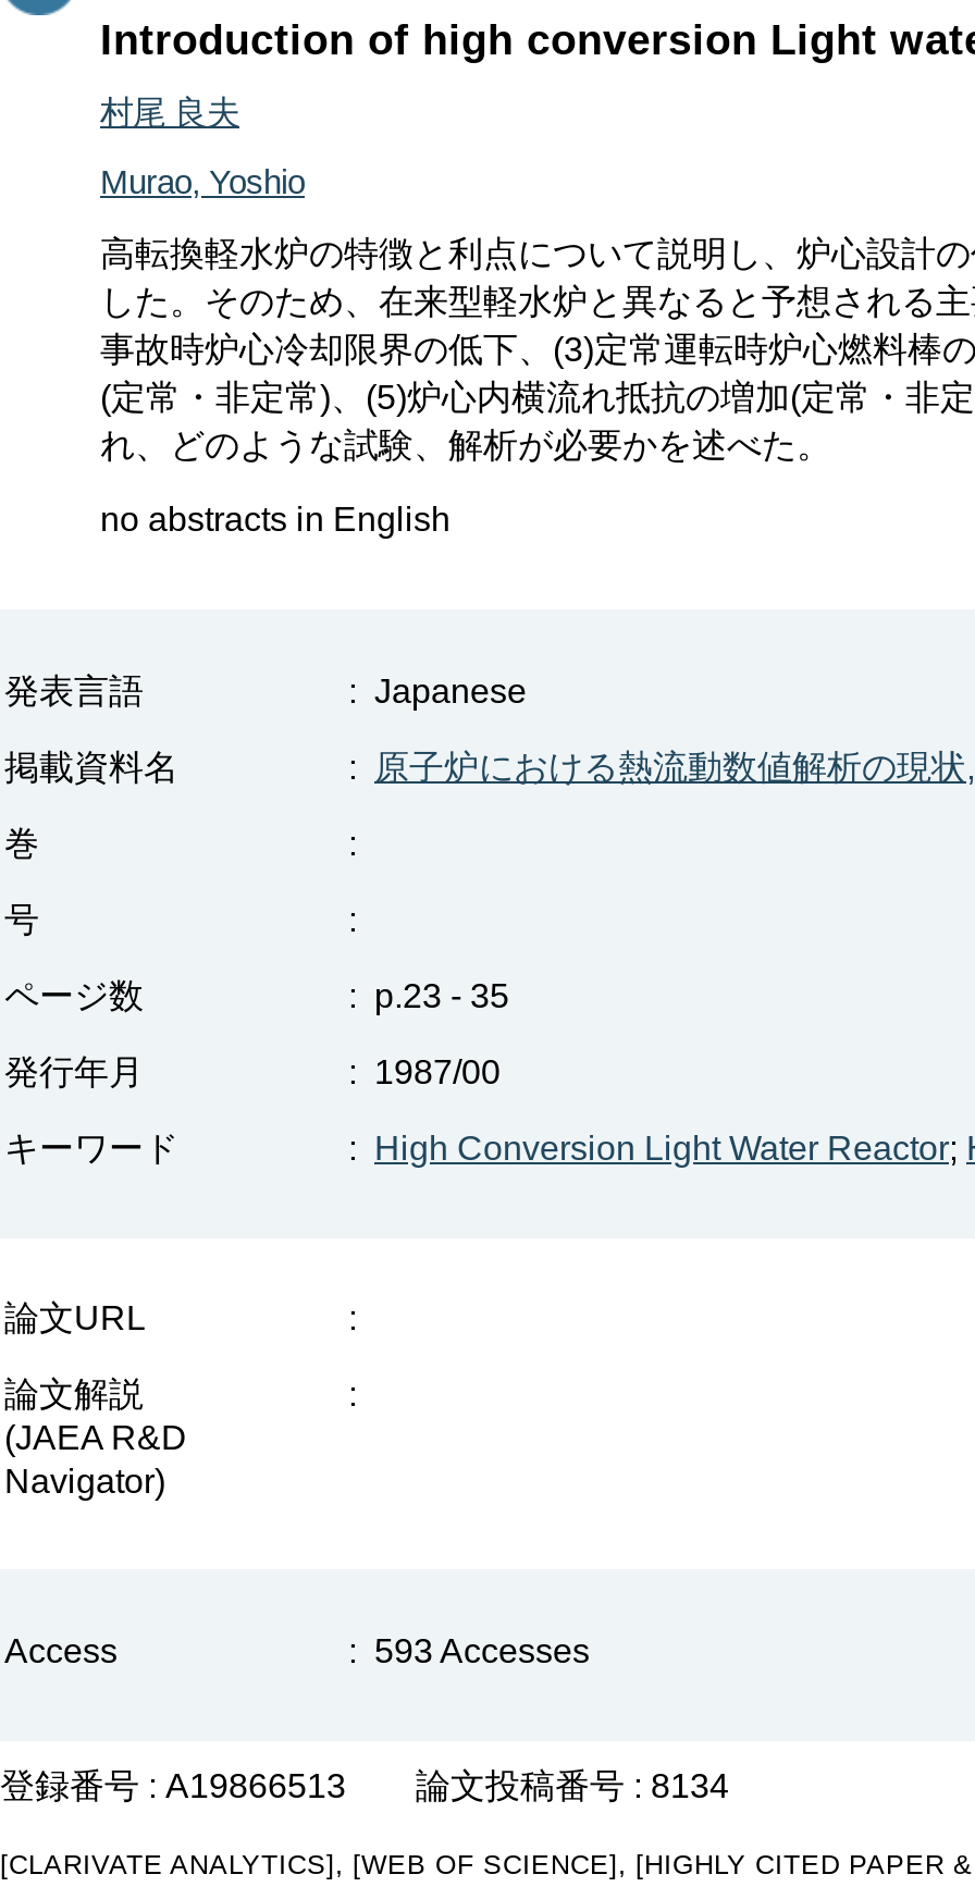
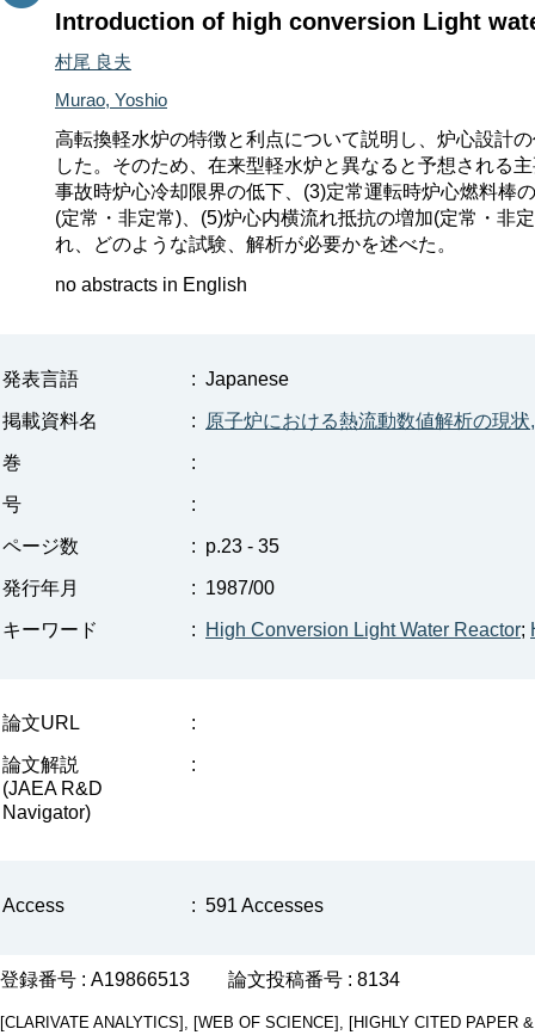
[348,1632,590,1669] : 593 Accesses -> [191,895,324,915] : 591 Accesses

